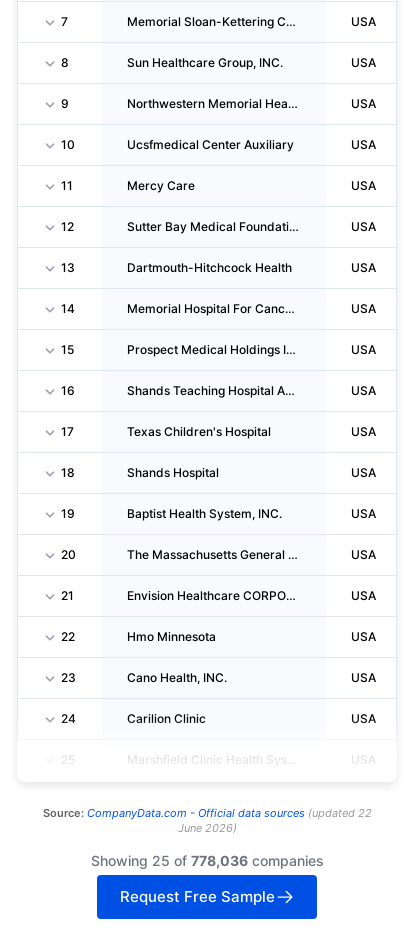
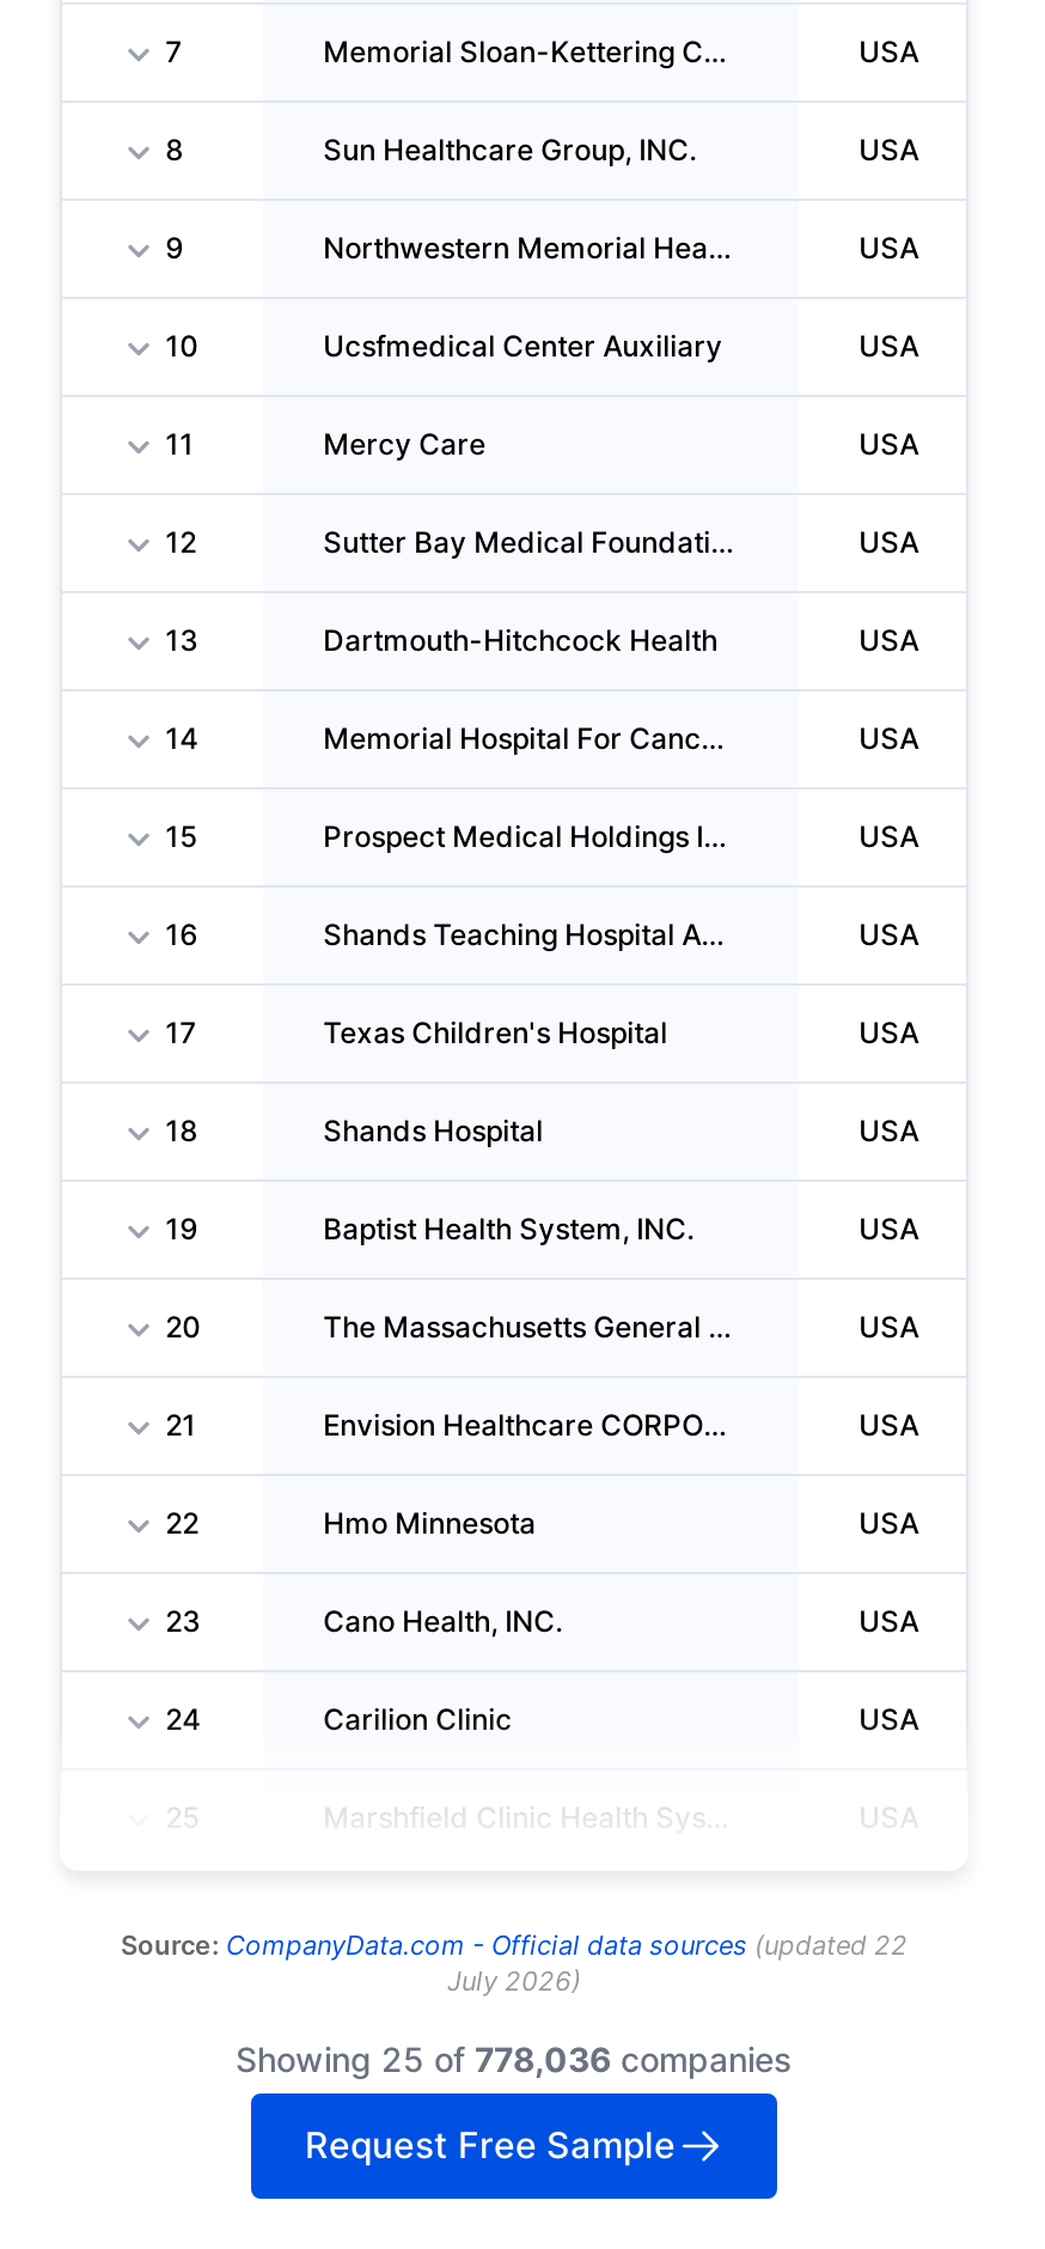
[177,821,236,835] June 2026) -> [447,1964,581,1997] July 2026)

